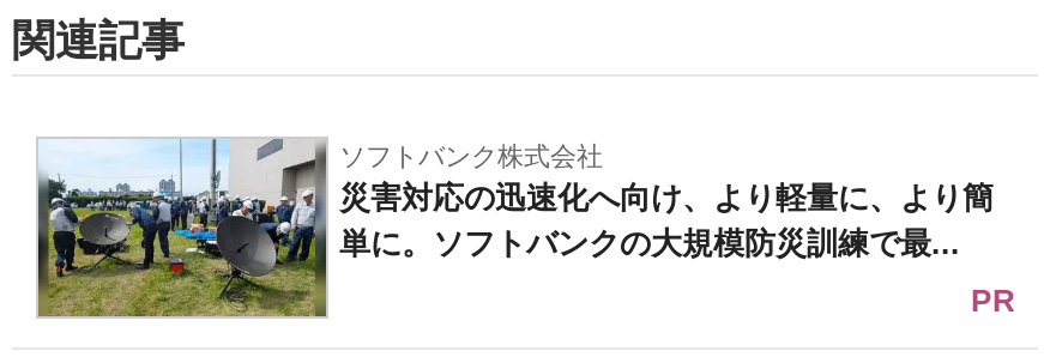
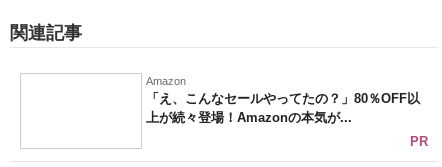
[36,137,328,319] [image] -> none
[339,142,994,262] ソフトバンク株式会社 | 災害対応の迅速化へ向け、より軽量に、より簡 | 単に。ソフトバンクの大規模防災訓練で最... -> [146,75,420,125] Amazon | 「え、こんなセールやってたの？」80％OFF以 | 上が続々登場！Amazonの本気が...

